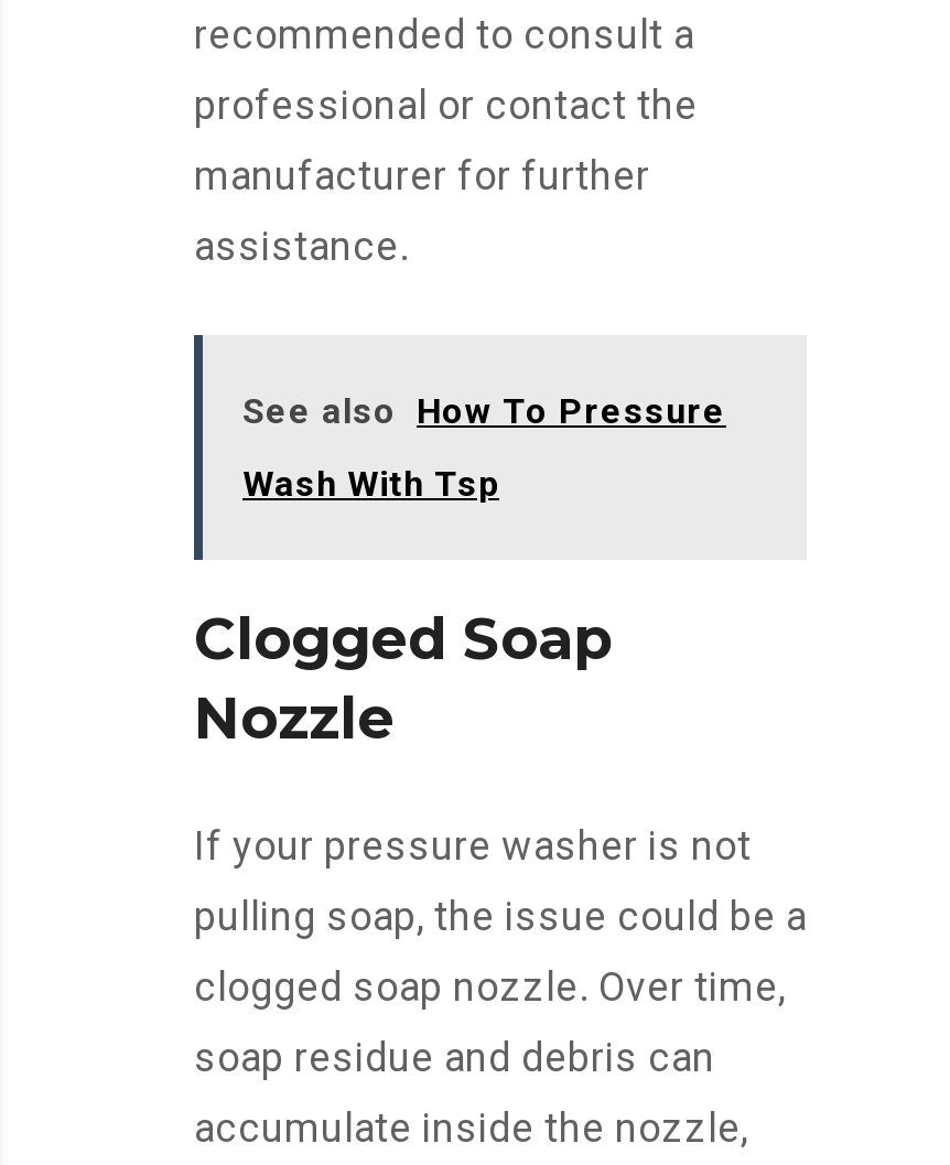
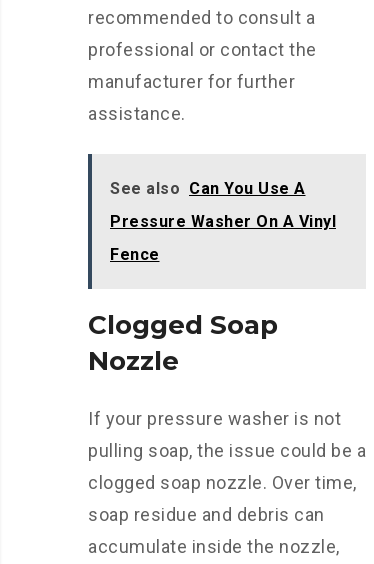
[242,389,726,504] See also How To Pressure | Wash With Tsp -> [110,178,336,263] See also Can You Use A | Pressure Washer On A Vinyl | Fence

